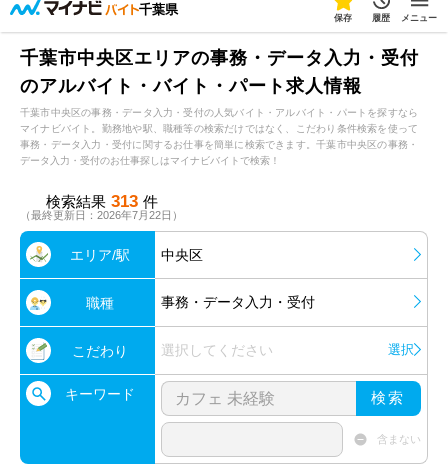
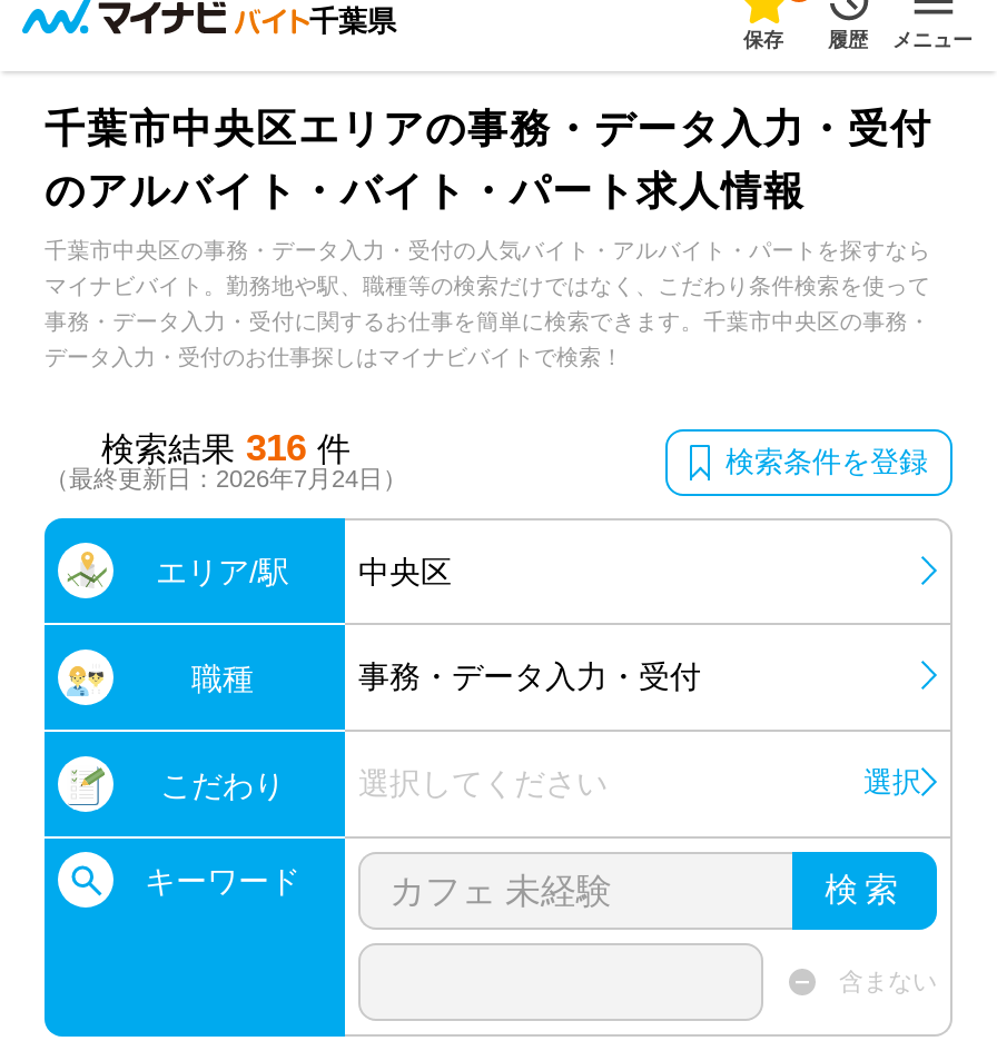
[20,192,183,221] 検索結果 313 件 | （最終更新日：2026年7月22日） -> [45,427,928,492] 検索結果 316 件 | （最終更新日：2026年7月24日） | 検索条件を登録

